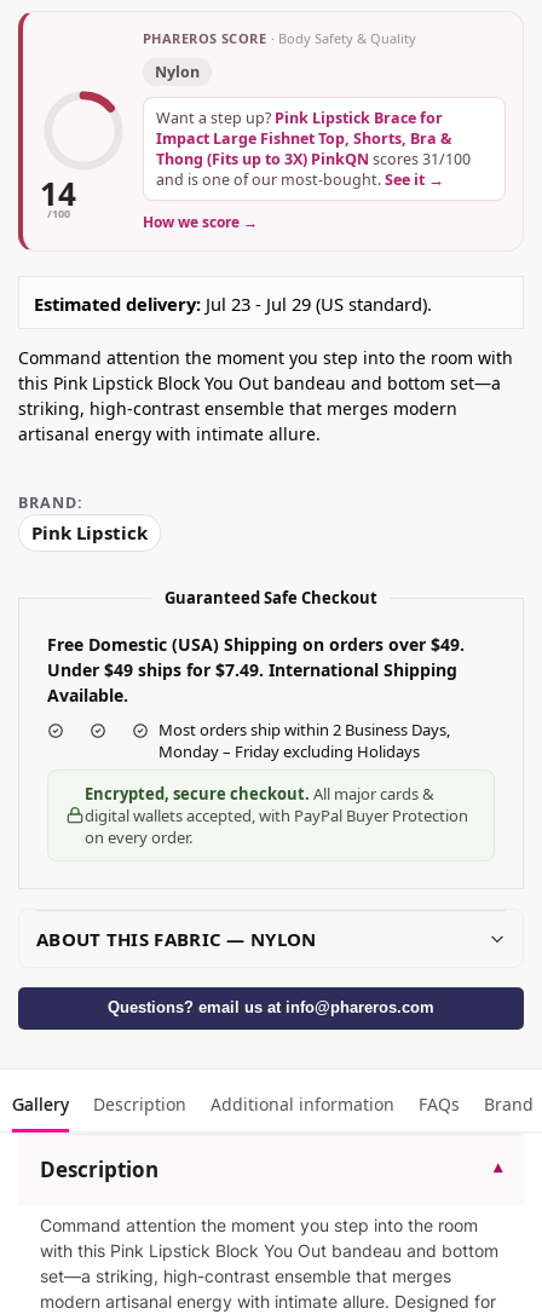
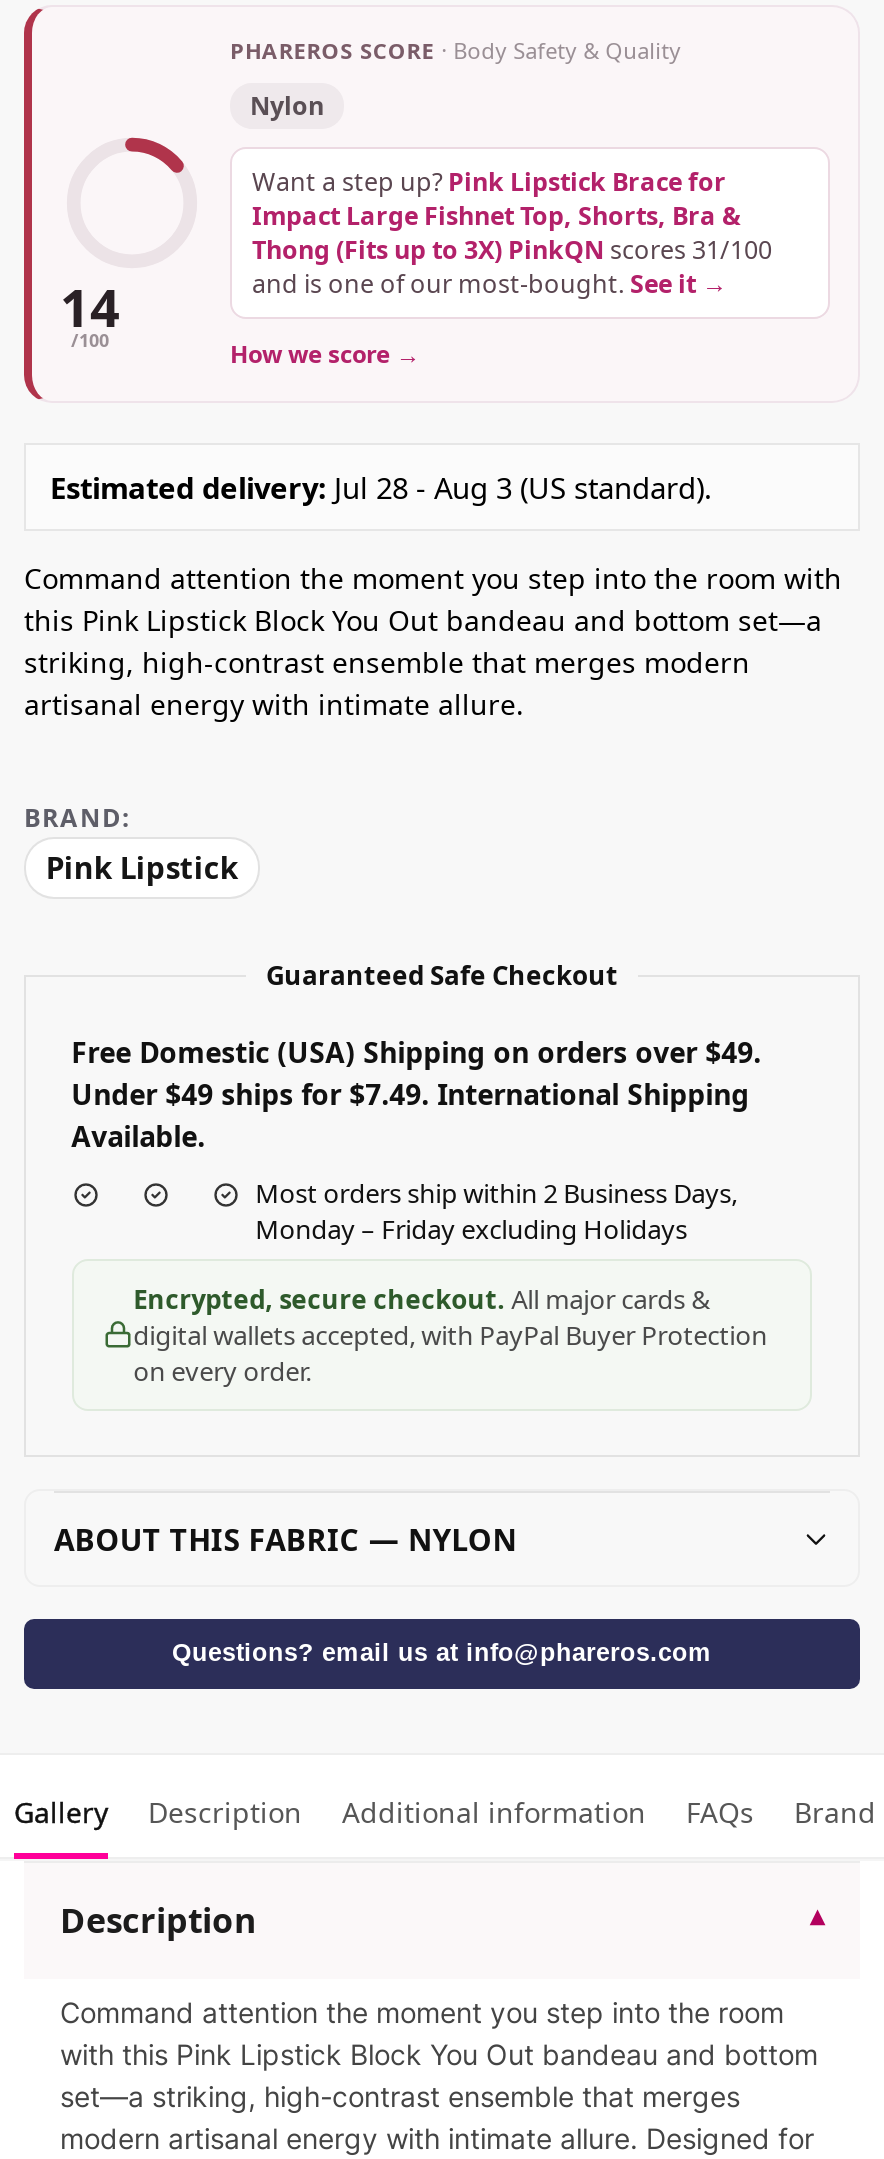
[34,291,432,315] Estimated delivery: Jul 23 - Jul 29 (US standard). -> [50,467,712,507] Estimated delivery: Jul 28 - Aug 3 (US standard).

